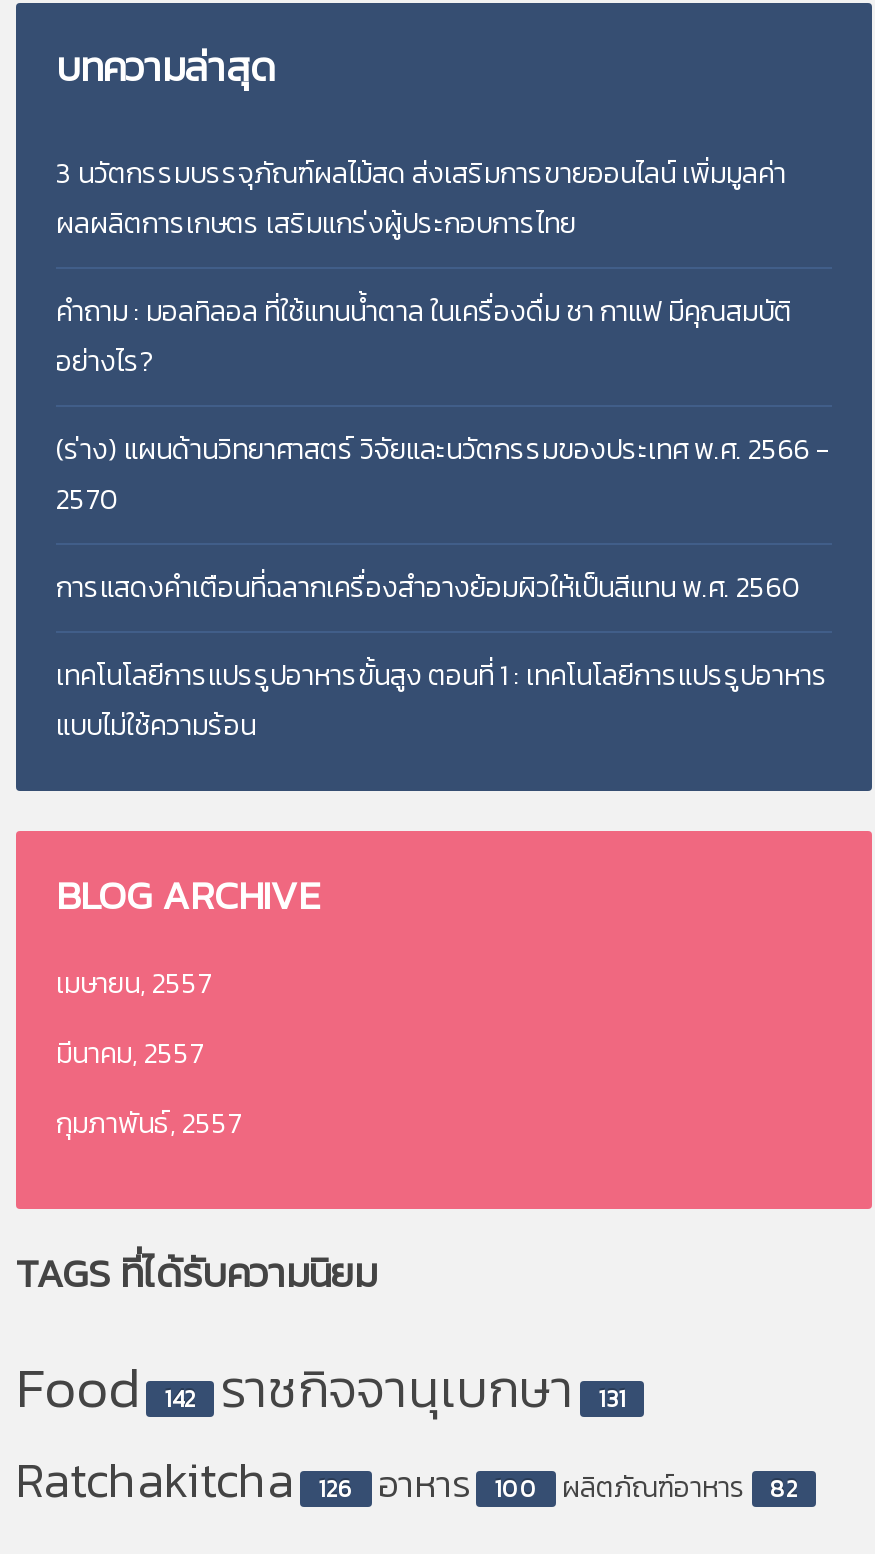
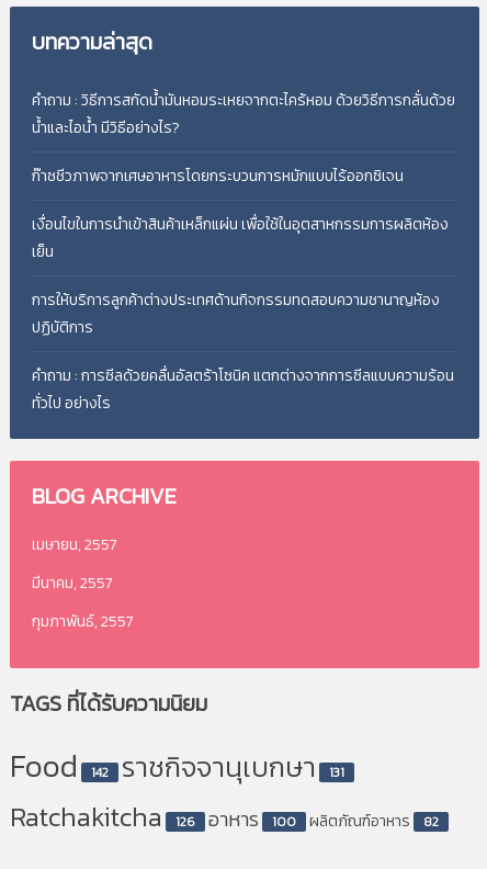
[56,153,786,245] 3 นวัตกรรมบรรจุภัณฑ์ผลไม้สด ส่งเสริมการขายออนไลน์ เพิ่มมูลค่า | ผลผลิตการเกษตร เสริมแกร่งผู้ประกอบการไทย -> [32,89,455,139] คำถาม : วิธีการสกัดน้ำมันหอมระเหยจากตะไคร้หอม ด้วยวิธีการกลั่นด้วย | น้ำและไอน้ำ มีวิธีอย่างไร?
[56,291,792,383] คำถาม : มอลทิลอล ที่ใช้แทนน้ำตาล ในเครื่องดื่ม ชา กาแฟ มีคุณสมบัติ | อย่างไร? -> [32,165,404,188] ก๊าซชีวภาพจากเศษอาหารโดยกระบวนการหมักแบบไร้ออกซิเจน
[56,429,830,521] (ร่าง) แผนด้านวิทยาศาสตร์ วิจัยและนวัตกรรมของประเทศ พ.ศ. 2566 - | 2570 -> [32,213,449,263] เงื่อนไขในการนำเข้าสินค้าเหล็กแผ่น เพื่อใช้ในอุตสาหกรรมการผลิตห้อง | เย็น
[56,567,802,609] การแสดงคำเตือนที่ฉลากเครื่องสำอางย้อมผิวให้เป็นสีแทน พ.ศ. 2560 -> [32,289,440,339] การให้บริการลูกค้าต่างประเทศด้านกิจกรรมทดสอบความชานาญห้อง | ปฏิบัติการ
[56,655,828,747] เทคโนโลยีการแปรรูปอาหารขั้นสูง ตอนที่ 1 : เทคโนโลยีการแปรรูปอาหาร | แบบไม่ใช้ความร้อน -> [32,364,454,415] คำถาม : การซีลด้วยคลื่นอัลตร้าโซนิค แตกต่างจากการซีลแบบความร้อน | ทั่วไป อย่างไร

